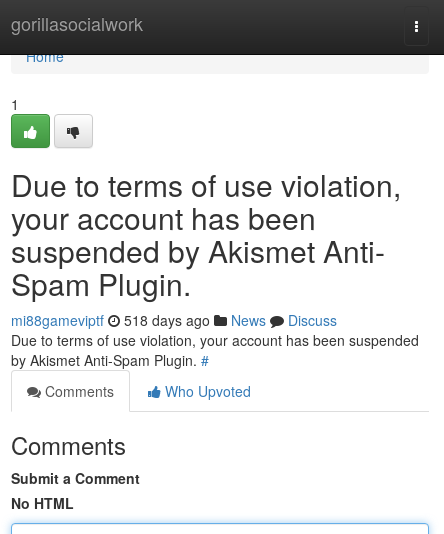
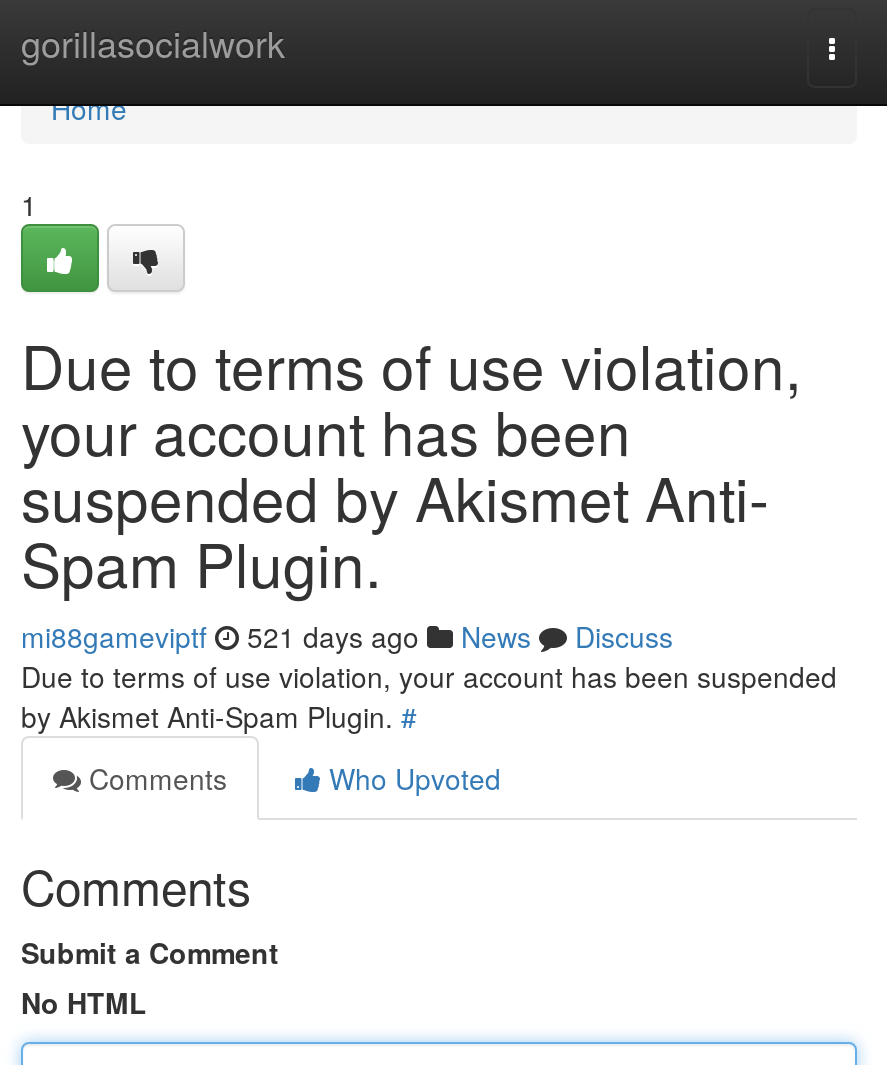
[11,310,337,330] mi88gameviptf 518 days ago News Discuss -> [21,616,673,656] mi88gameviptf 521 days ago News Discuss

